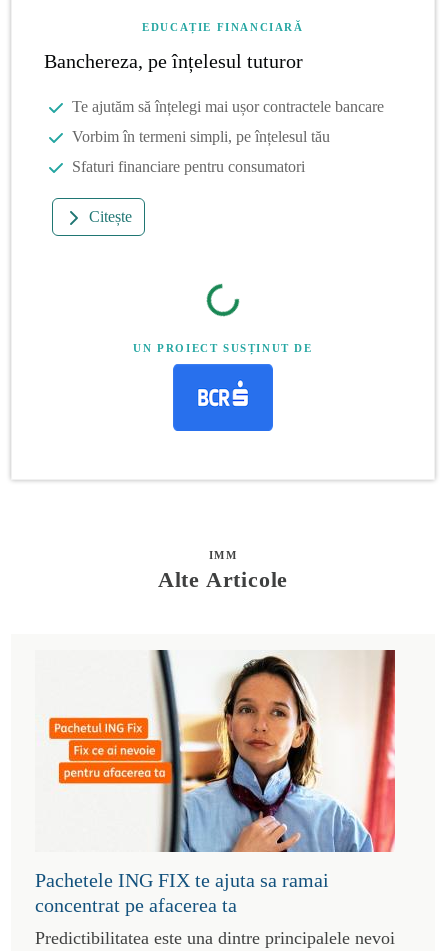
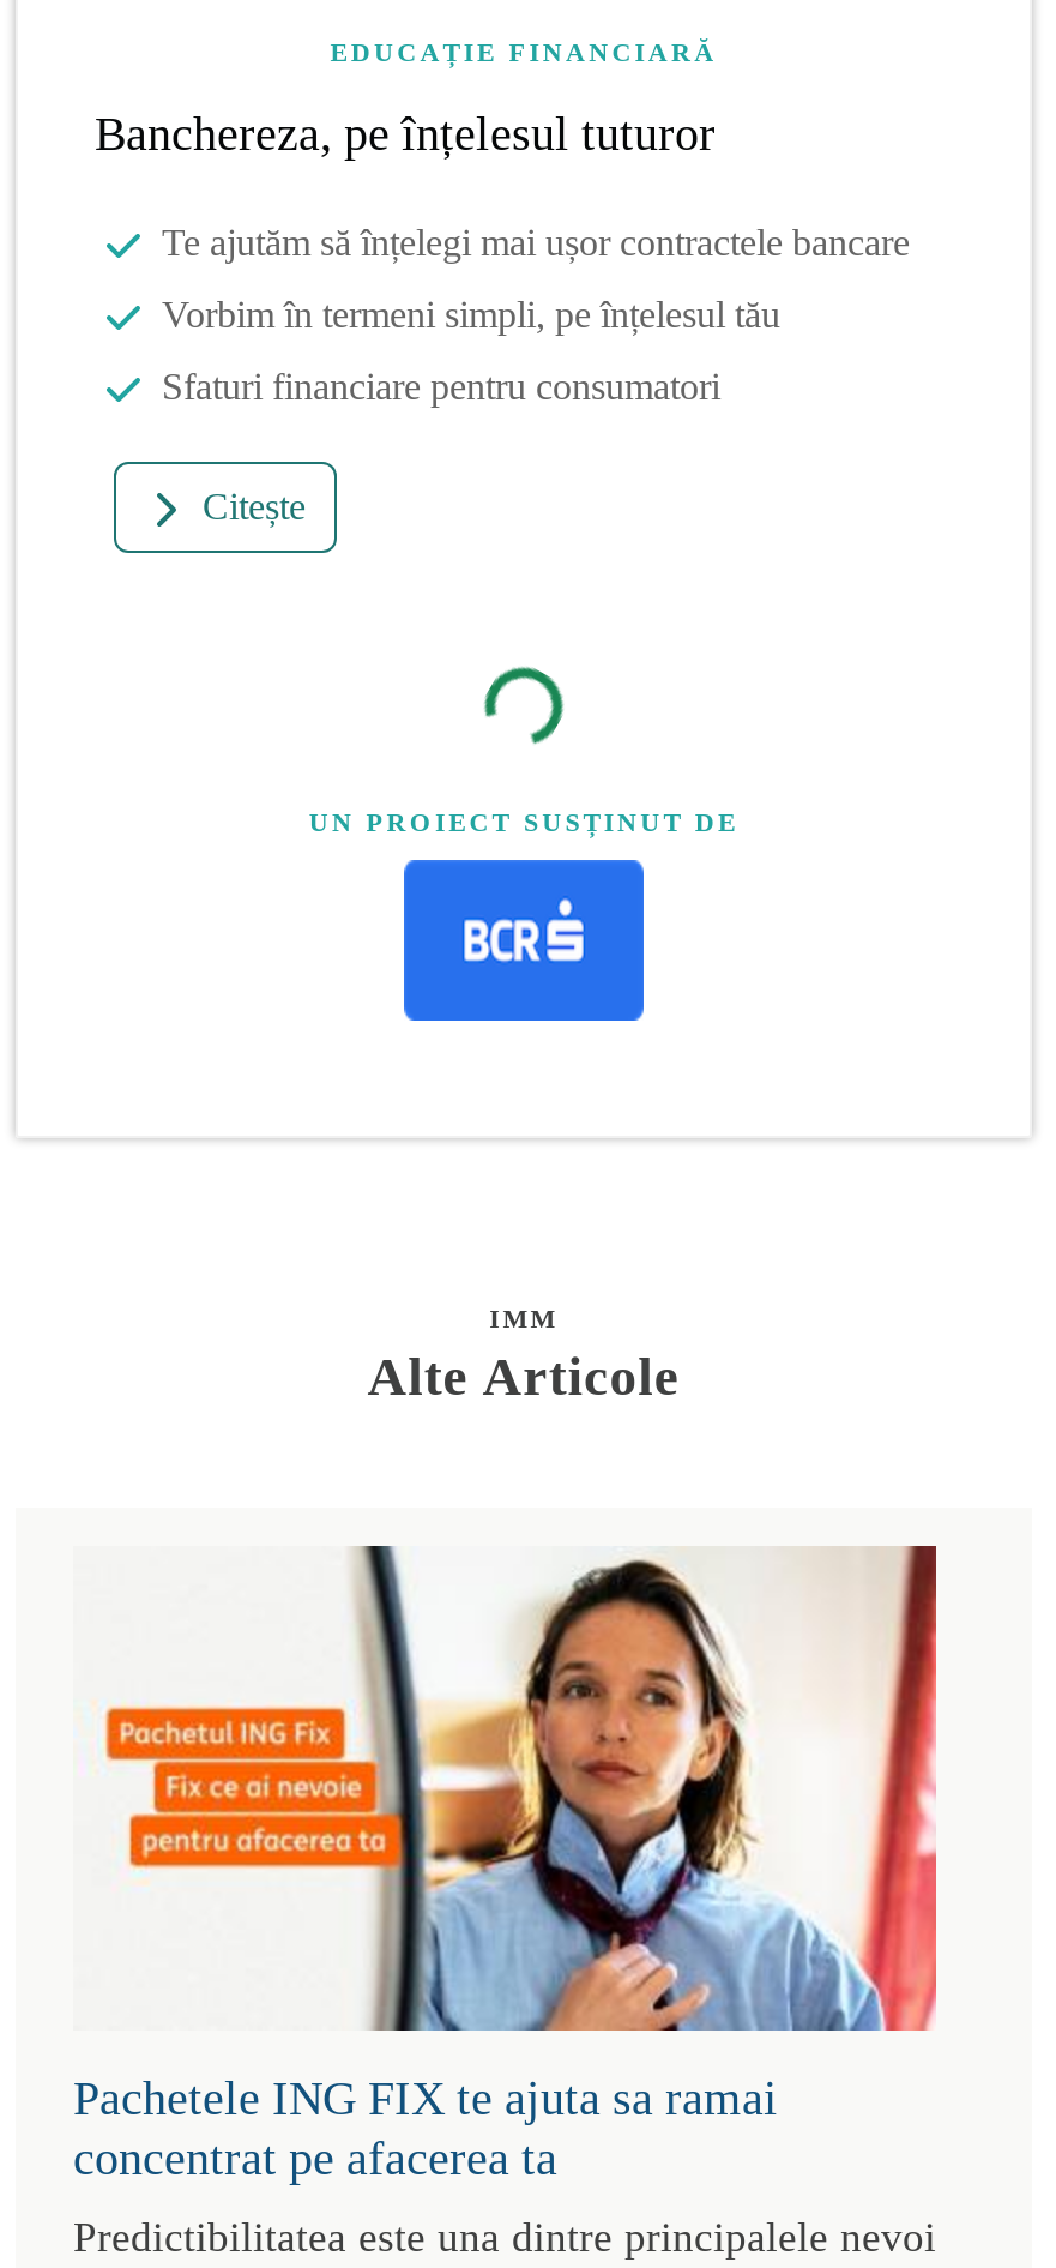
[207,284,239,317] [image] -> [488,666,565,745] [image]

